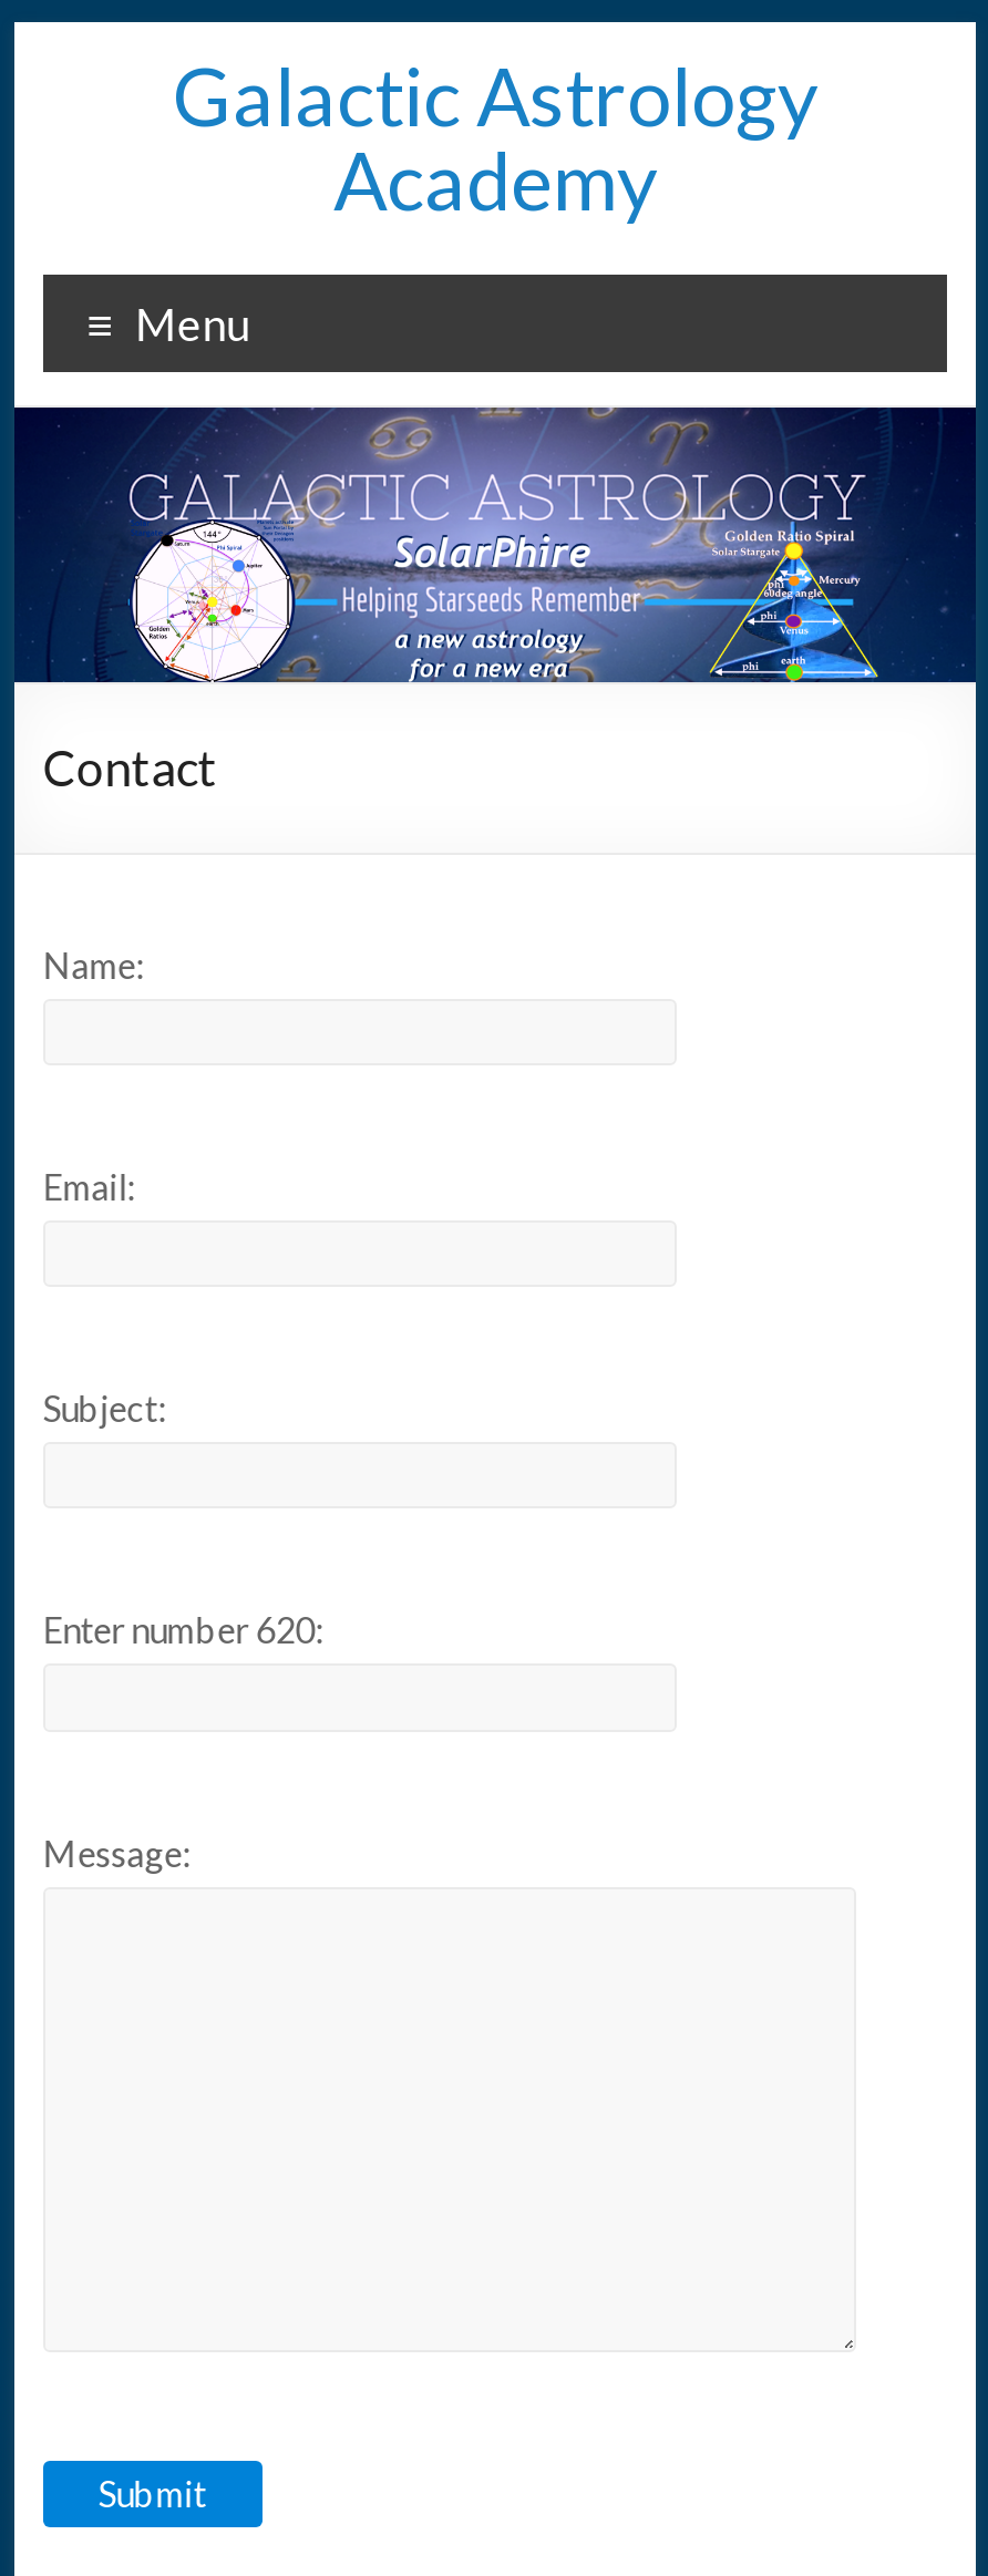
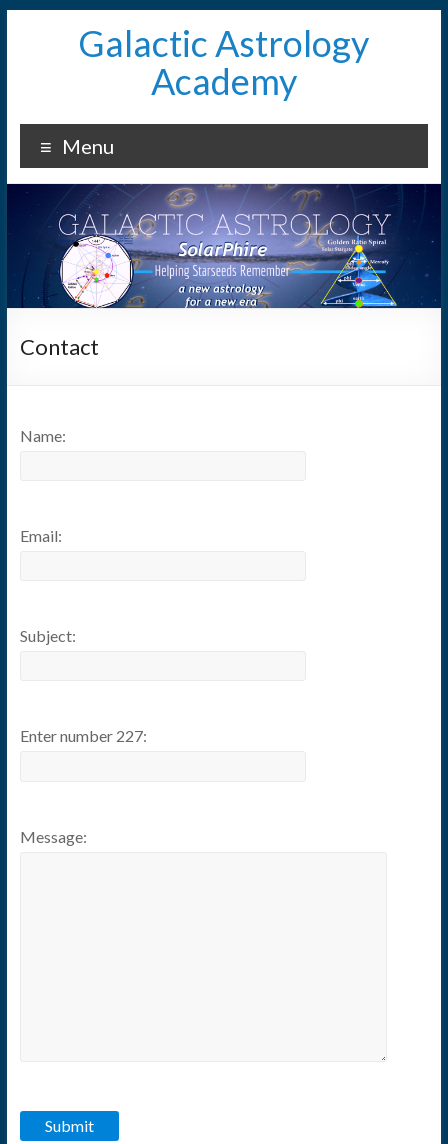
[43,1609,324,1651] Enter number 620: -> [20,726,147,745] Enter number 227:

